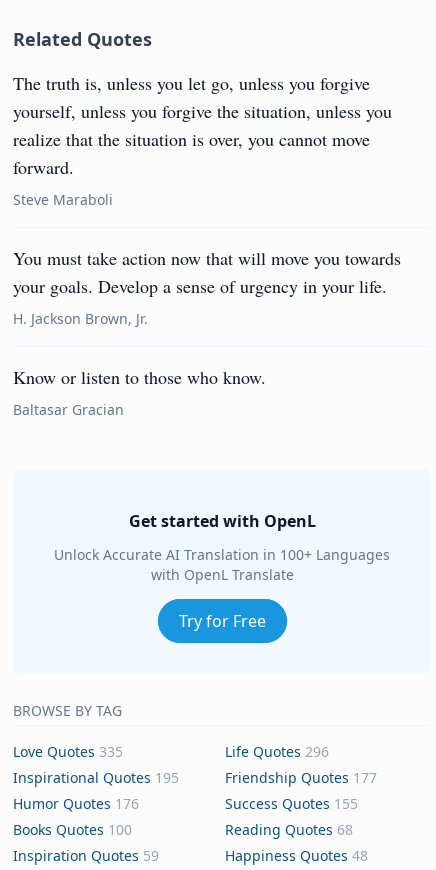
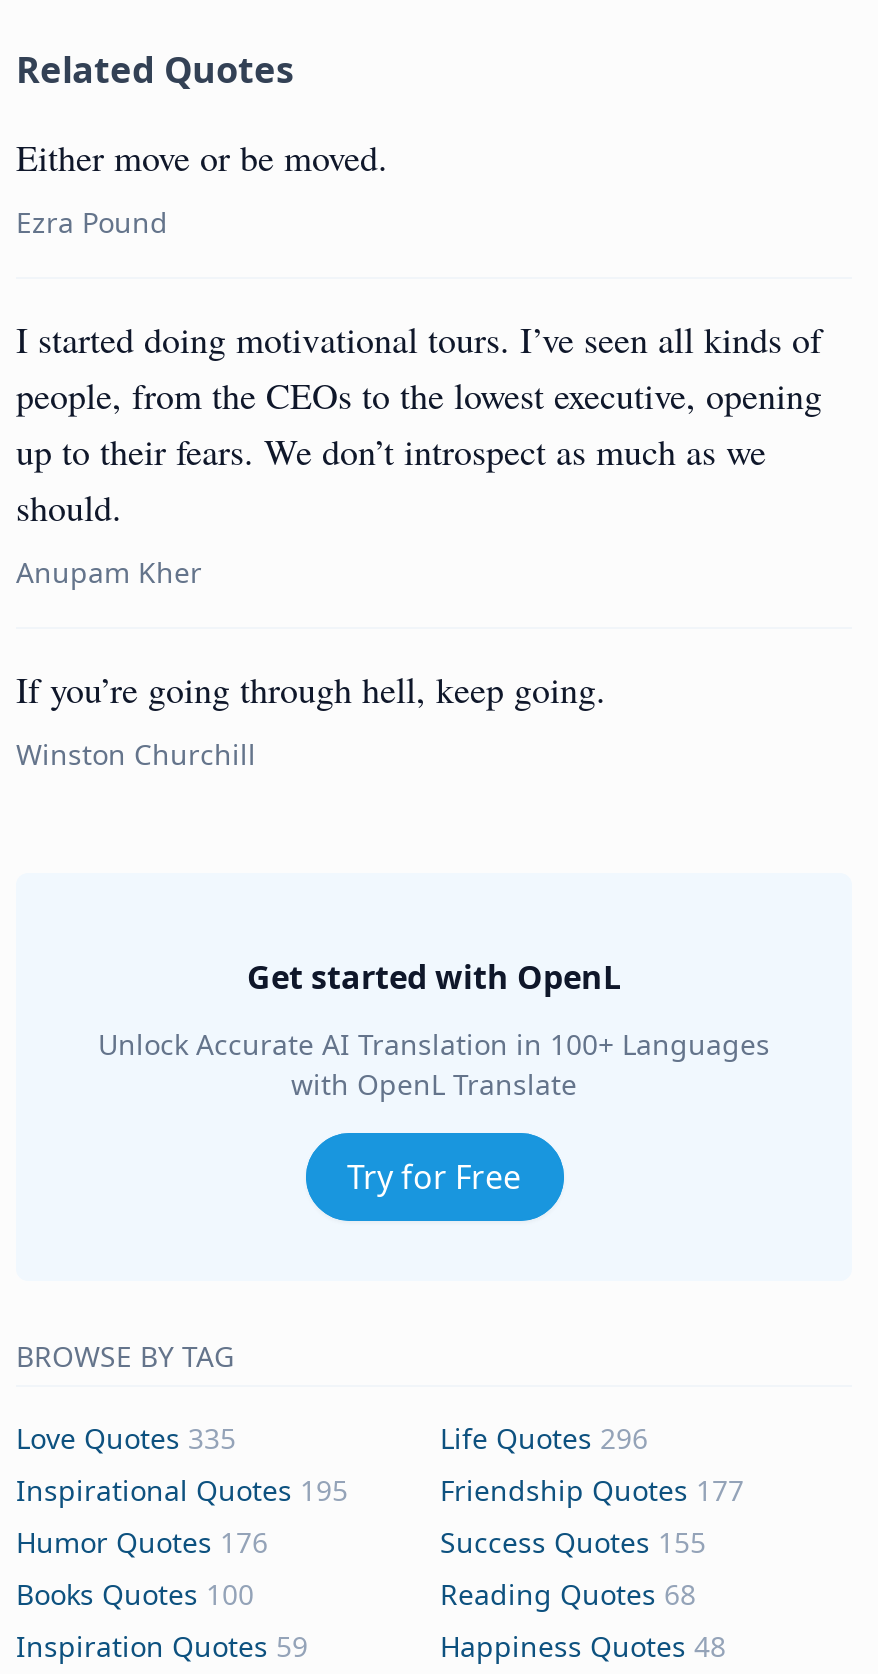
[13,71,392,179] The truth is, unless you let go, unless you forgive | yourself, unless you forgive the situation, unless you | realize that the situation is over, you cannot move | forward. -> [16,133,388,181] Either move or be moved.
[13,190,113,209] Steve Maraboli -> [16,203,168,241] Ezra Pound
[13,246,401,298] You must take action now that will move you towards | your goals. Develop a sense of urgency in your life. -> [16,315,822,531] I started doing motivational tours. I’ve seen all kinds of | people, from the CEOs to the lowest executive, opening | up to their fears. We don’t introspect as much as we | should.
[13,309,148,328] H. Jackson Brown, Jr. -> [16,553,202,591] Anupam Kher
[13,365,266,389] Know or listen to those who know. -> [16,665,606,713] If you’re going through hell, keep going.
[13,400,124,419] Baltasar Gracian -> [16,735,256,773] Winston Churchill

